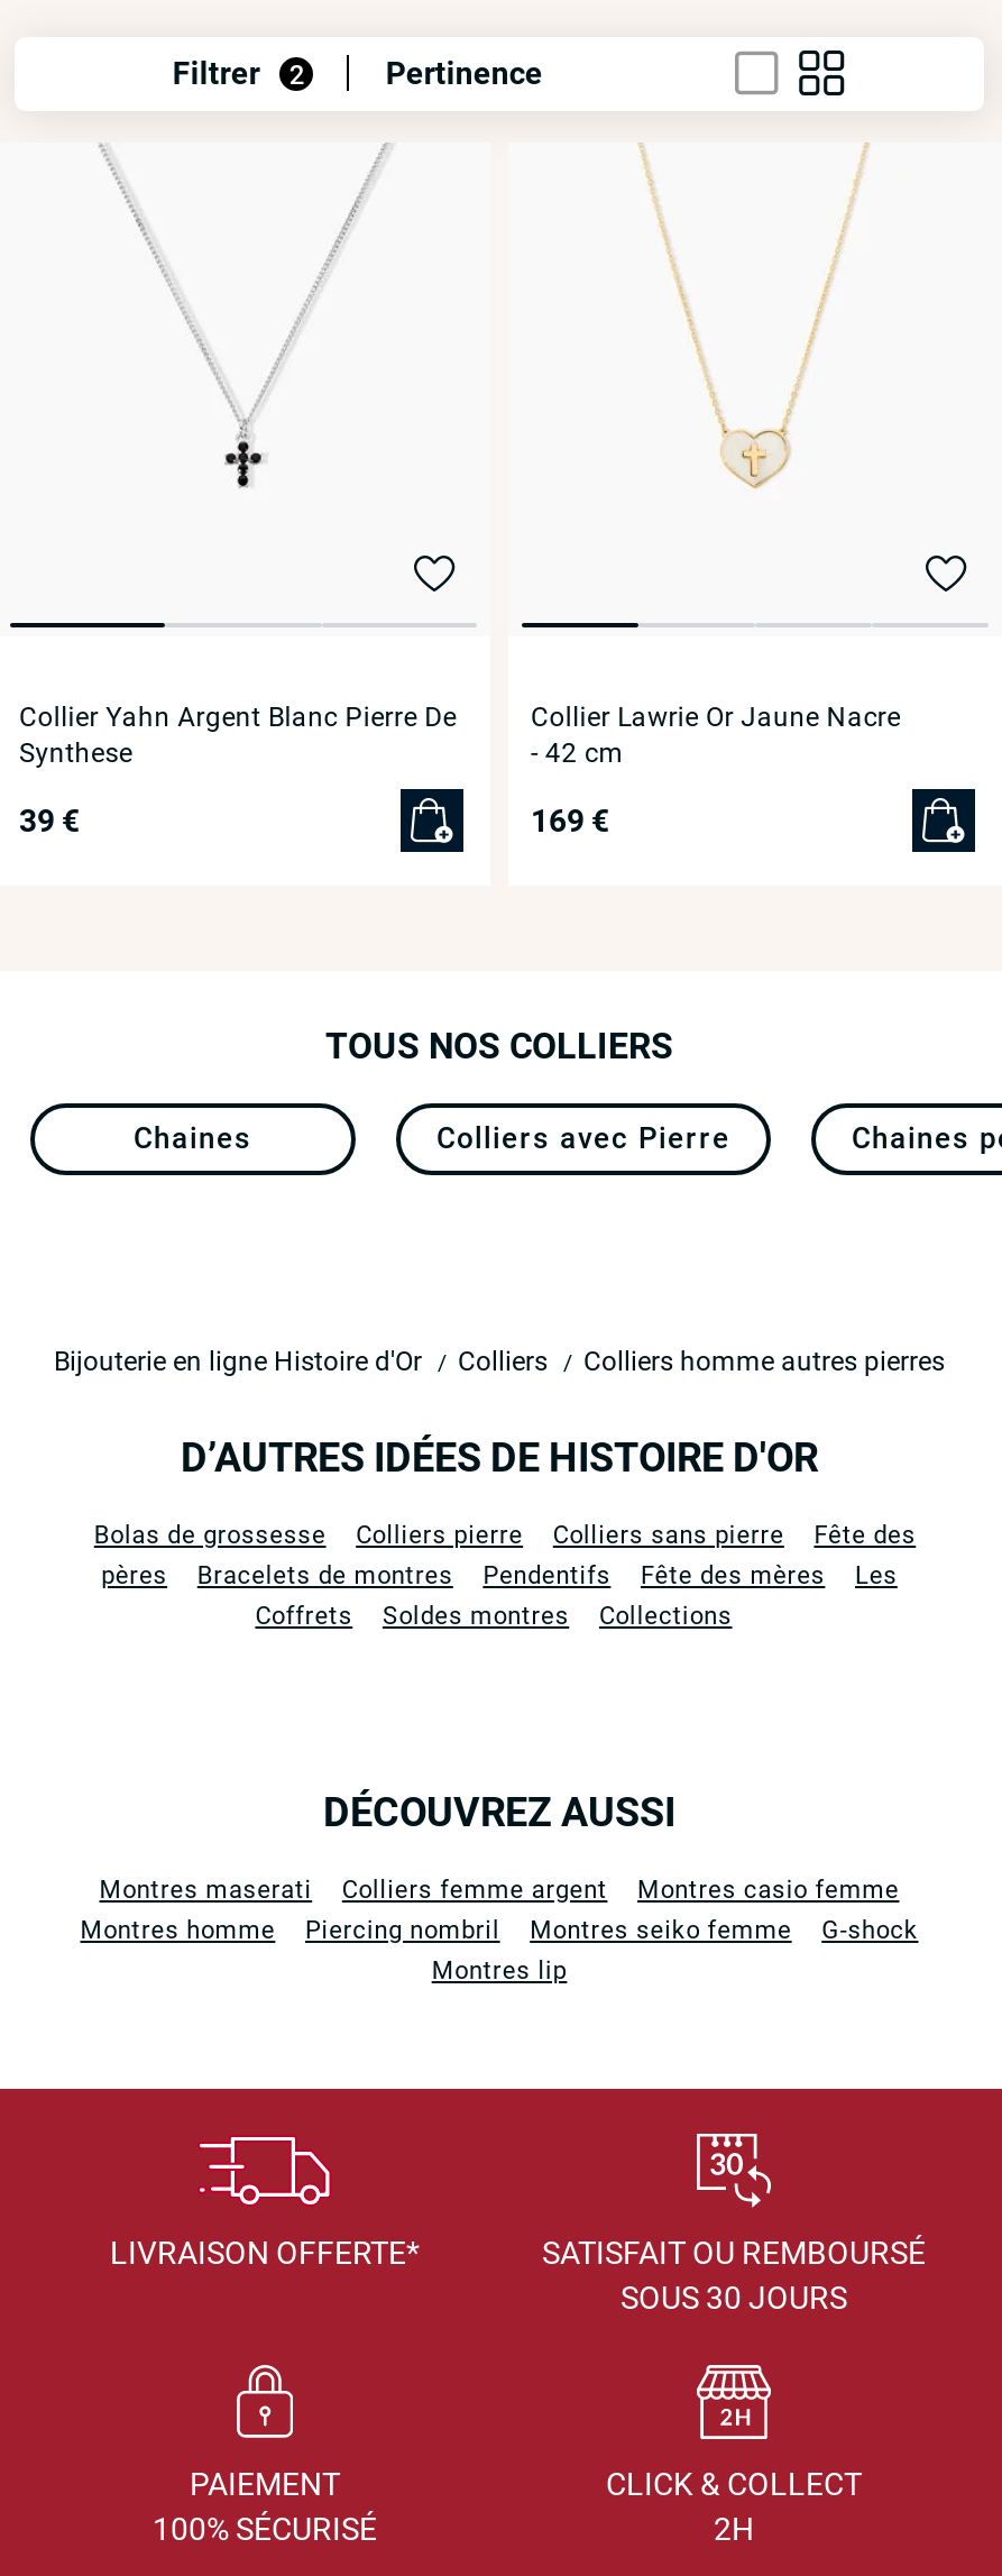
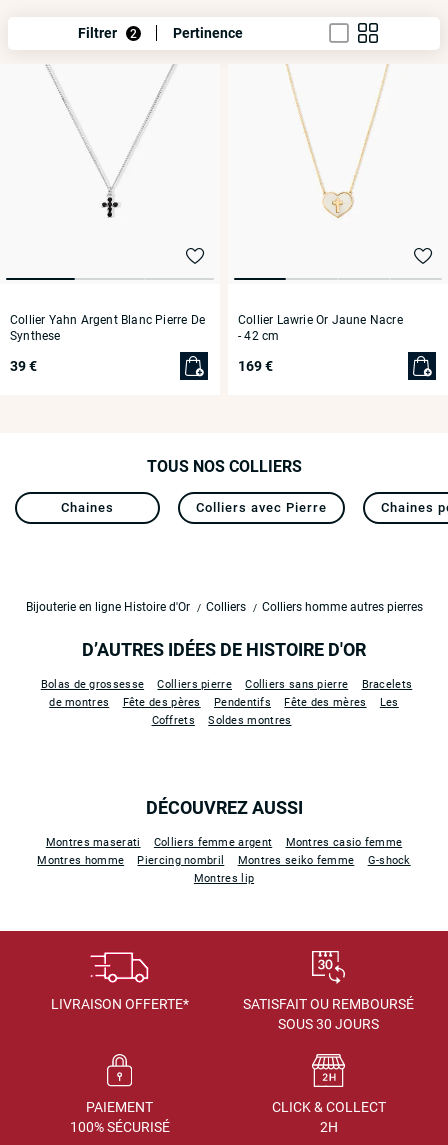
[101,1521,916,1590] Fête des | pères | Bracelets de montres -> [49,678,412,709] Bracelets | de montres | Fête des pères
[599,1602,732,1631] Collections -> none

